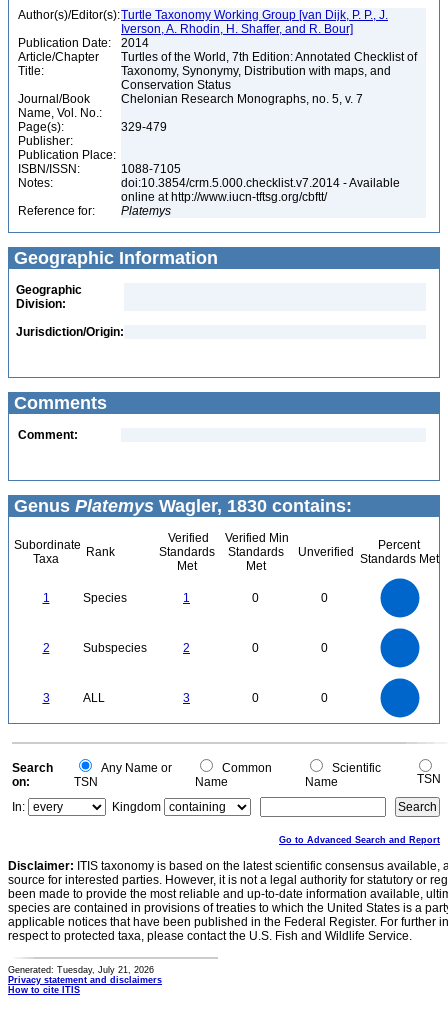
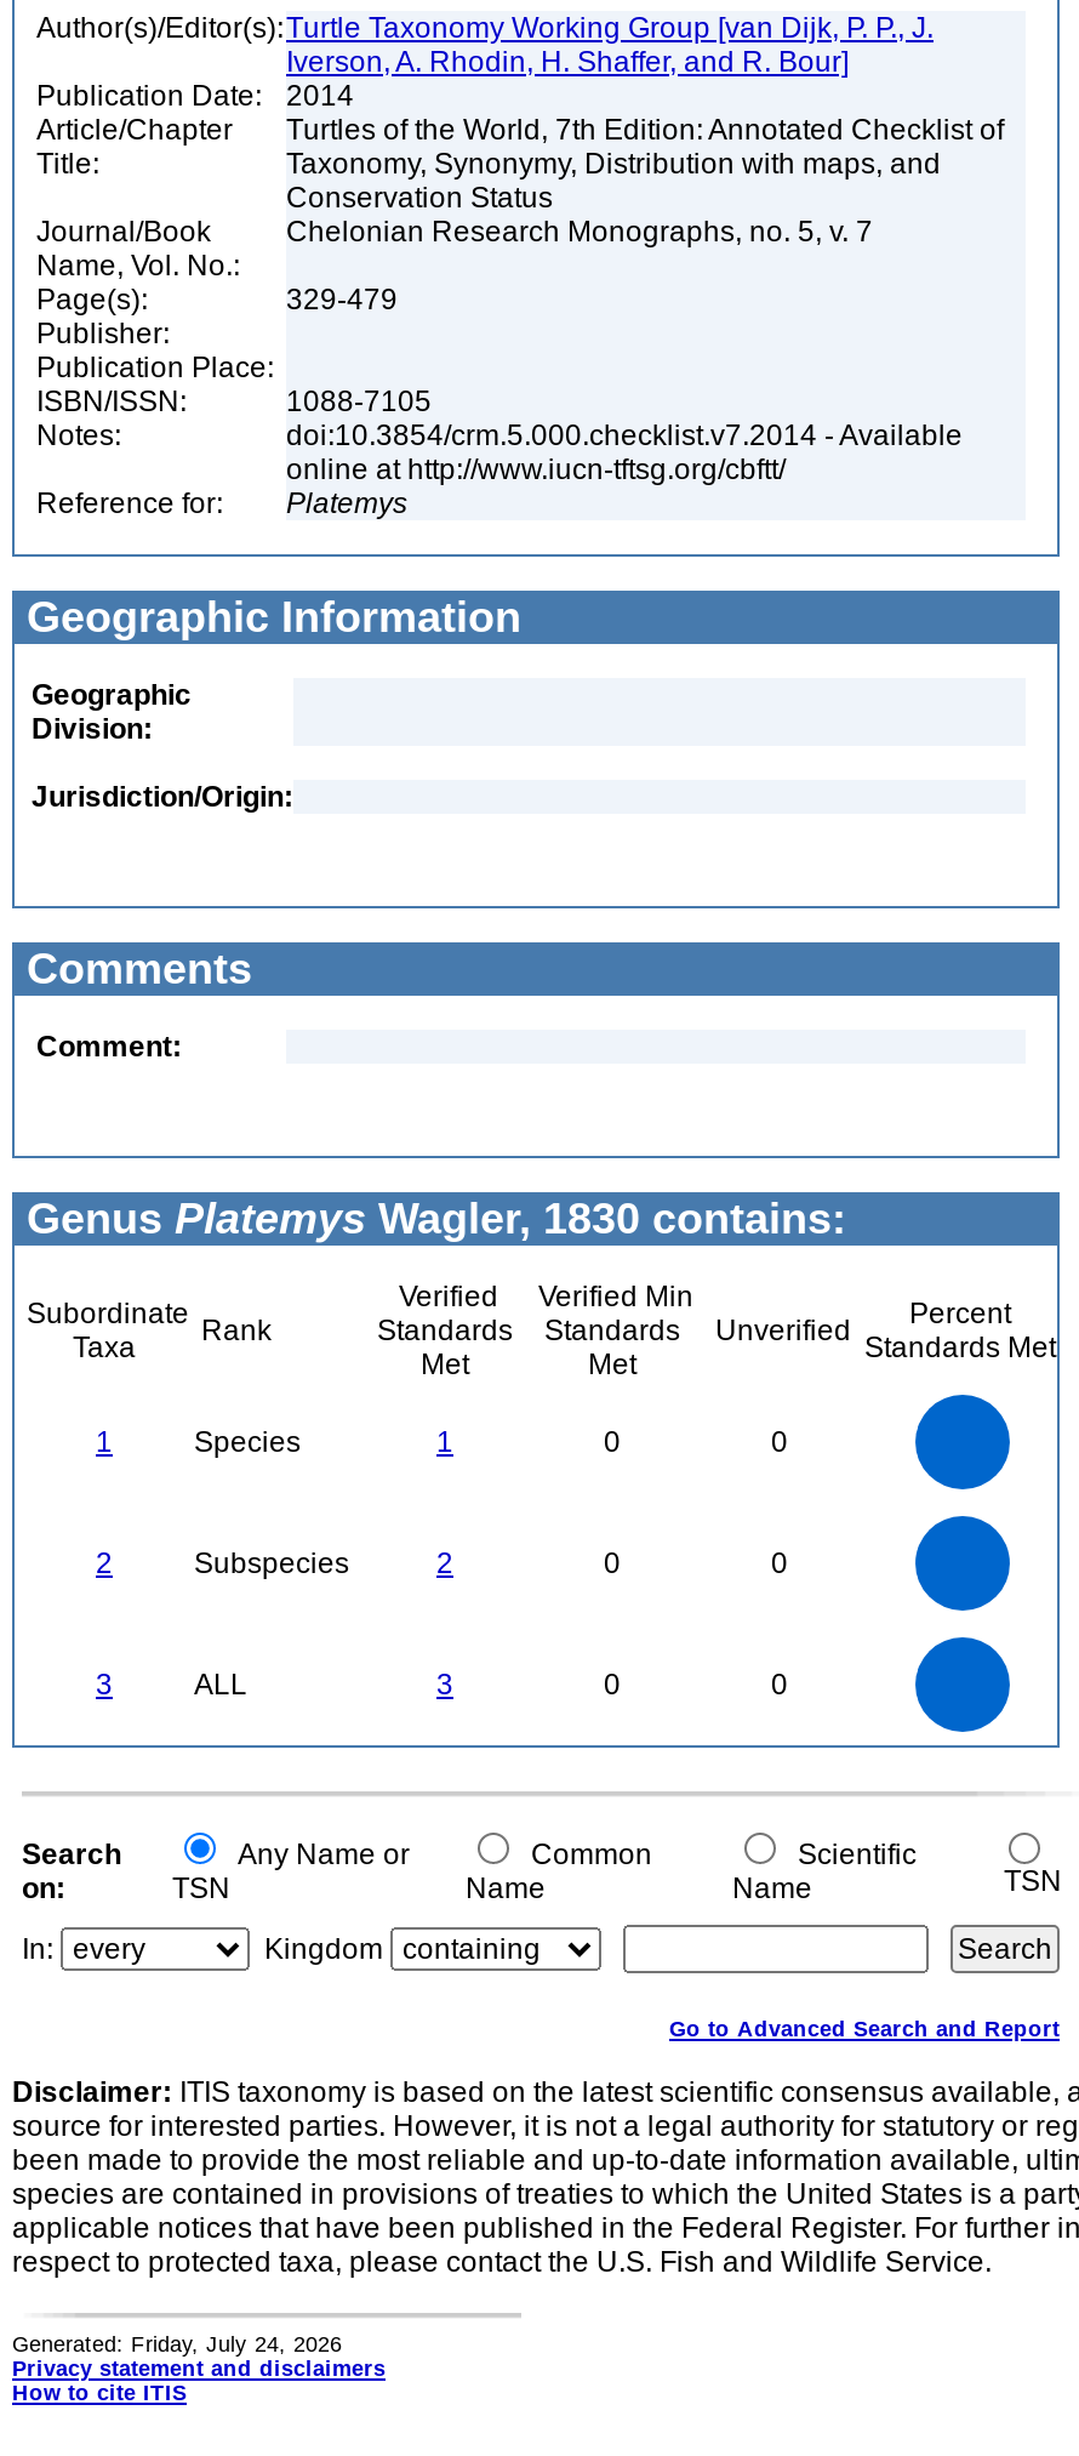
[8,965,154,975] Generated: Tuesday, July 21, 2026 -> [12,2332,342,2357] Generated: Friday, July 24, 2026

